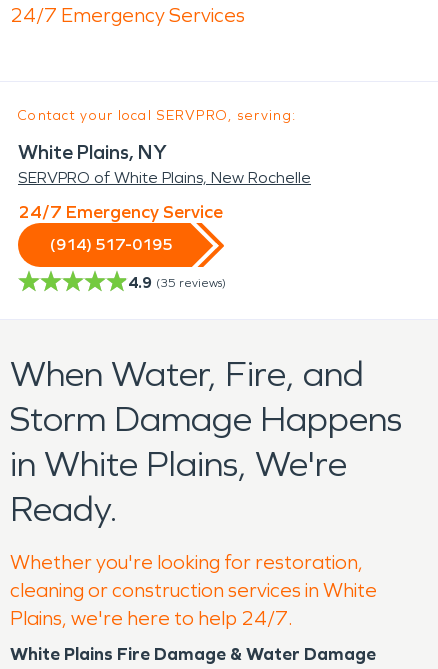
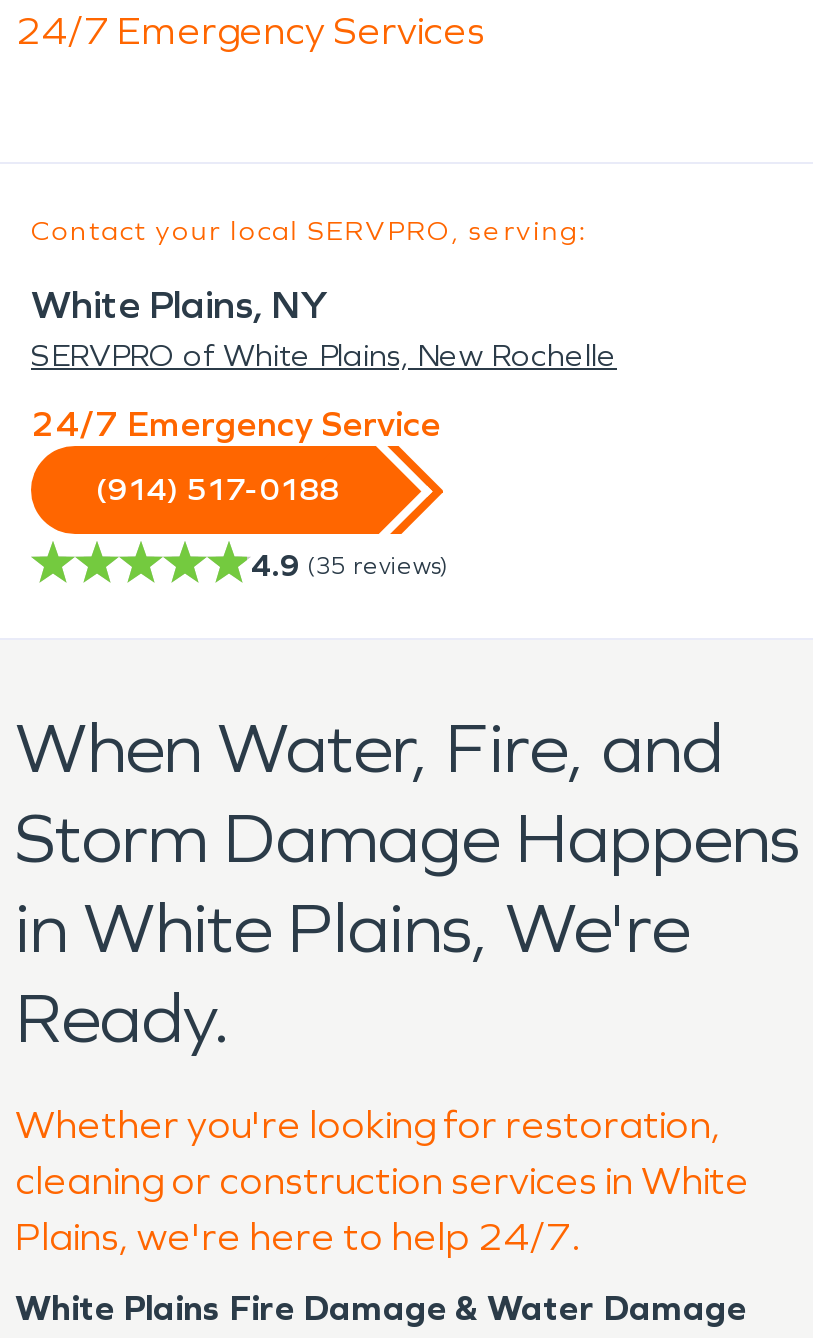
[50,235,172,254] (914) 517-0195 -> [95,469,338,507] (914) 517-0188

